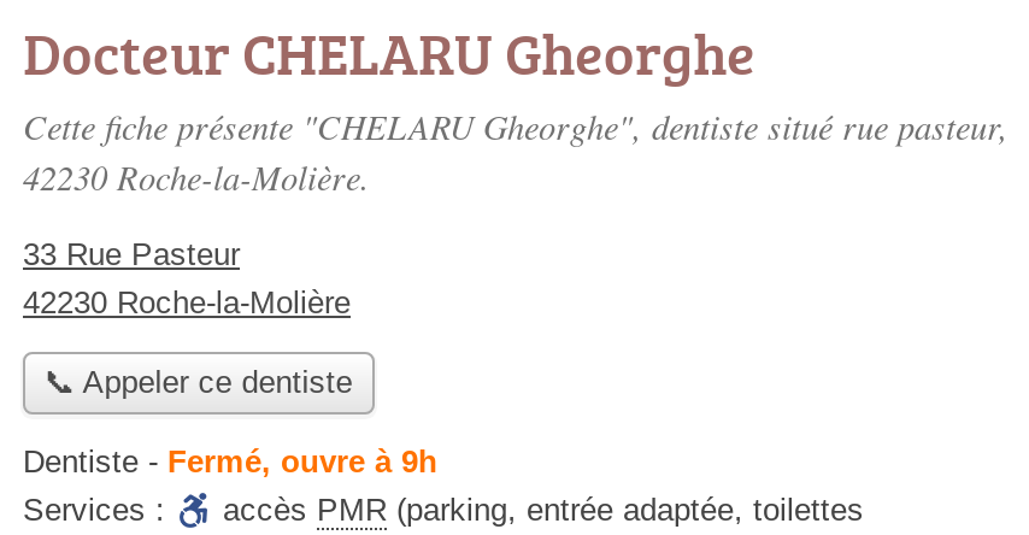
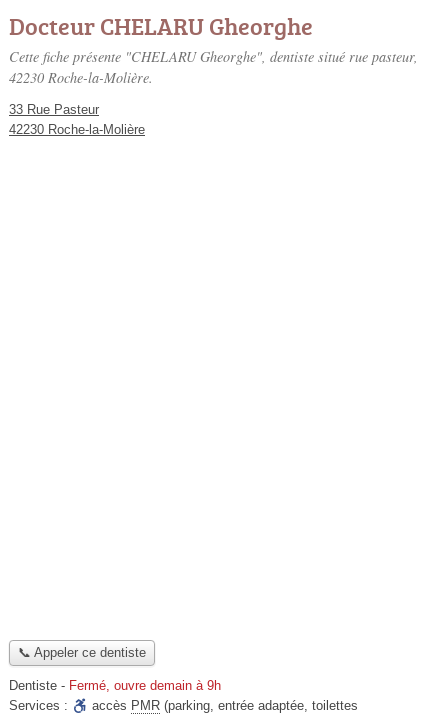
[23,444,437,481] Dentiste - Fermé, ouvre à 9h -> [9,678,221,693] Dentiste - Fermé, ouvre demain à 9h

